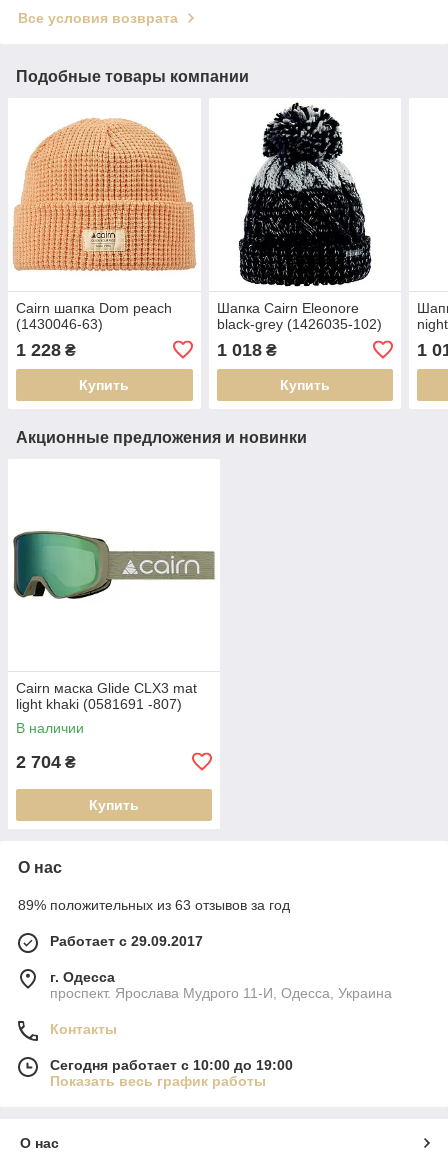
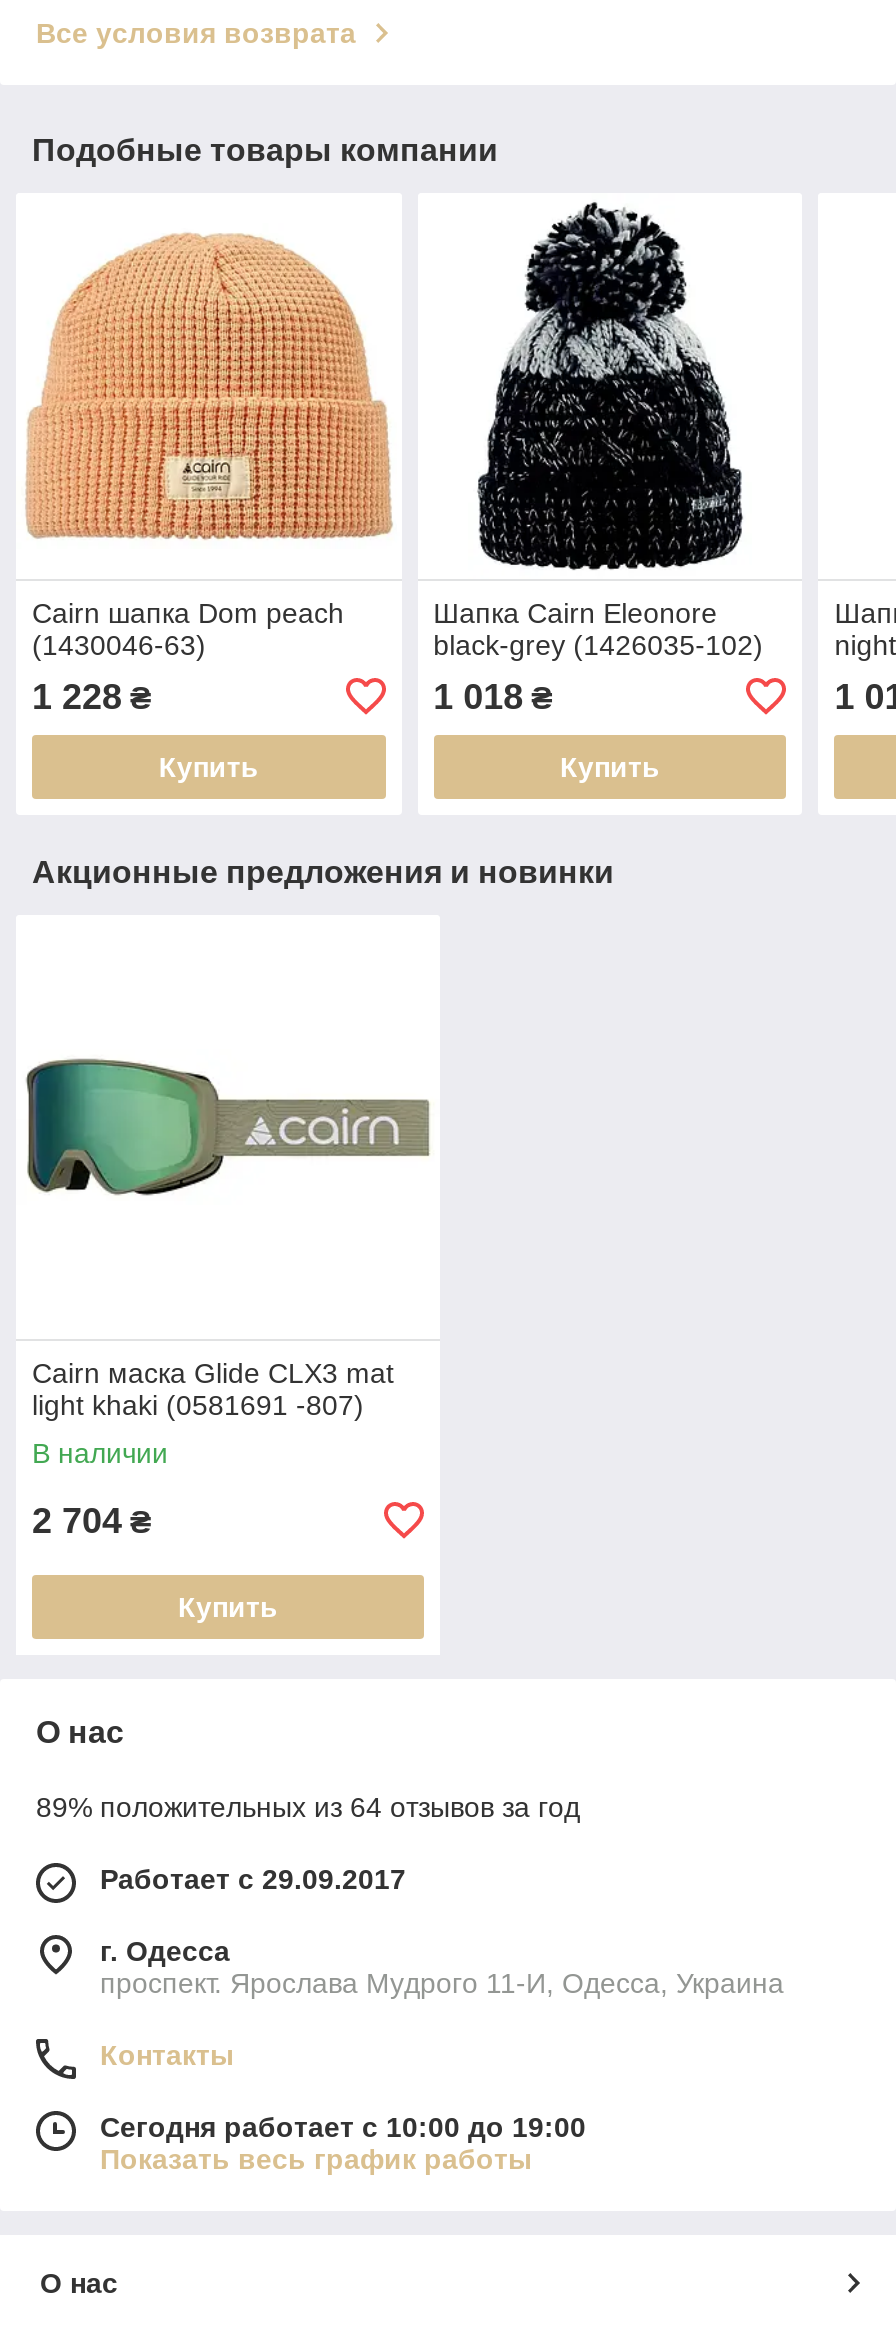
[18,897,290,913] 89% положительных из 63 отзывов за год -> [36,1791,580,1823] 89% положительных из 64 отзывов за год

